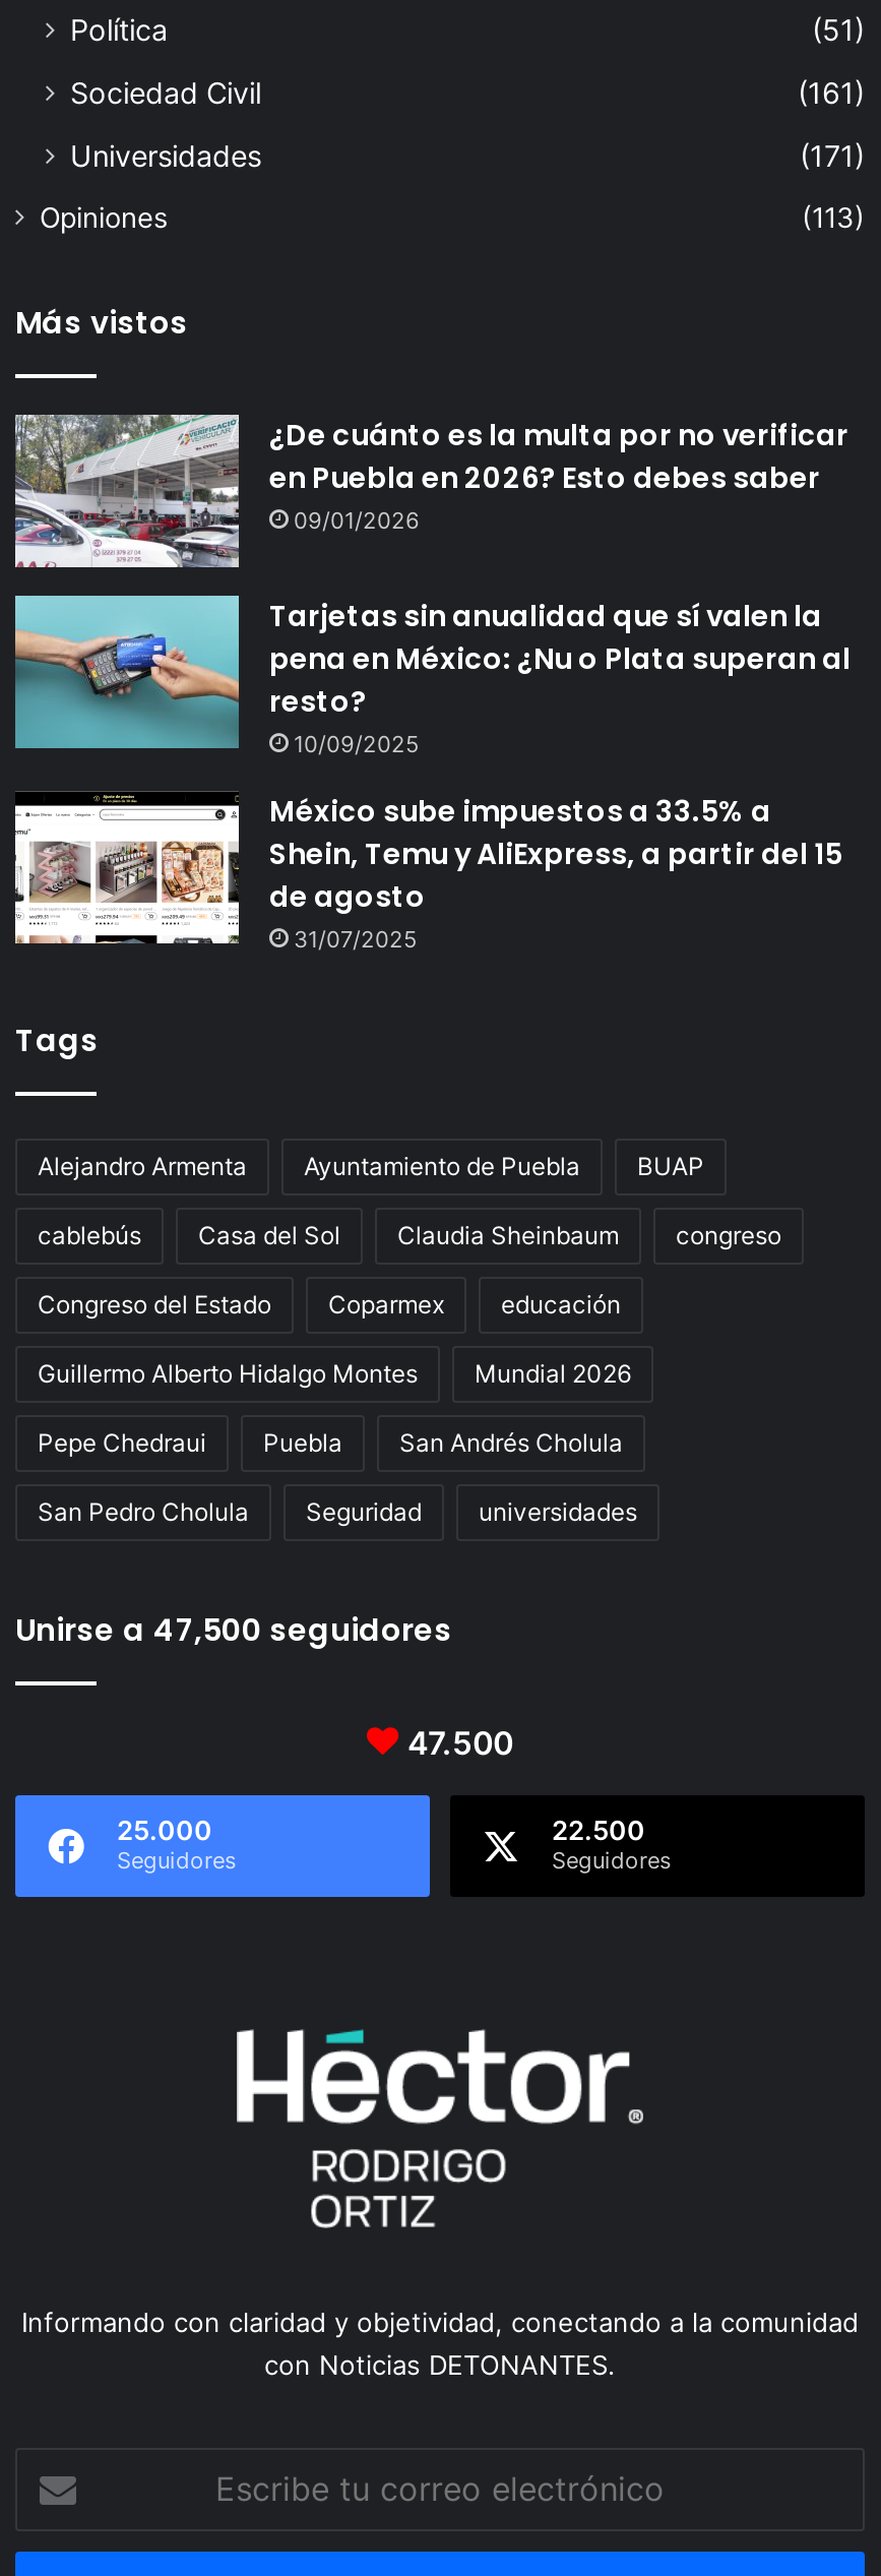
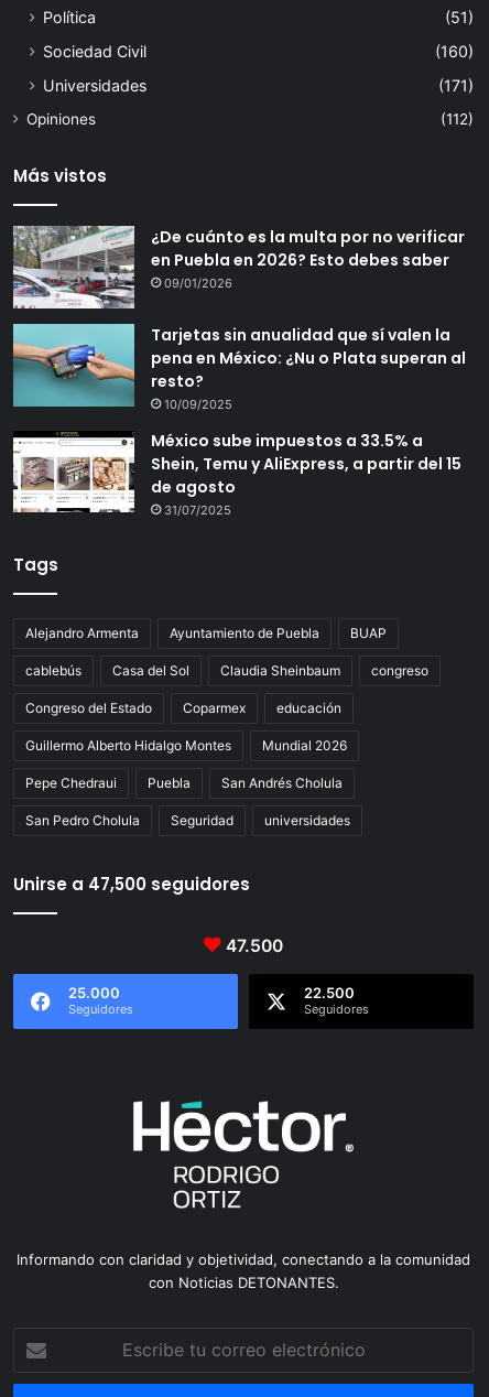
[798,76,865,110] (161) -> [435,42,474,61] (160)
[802,202,865,234] (113) -> [441,110,474,128] (112)

